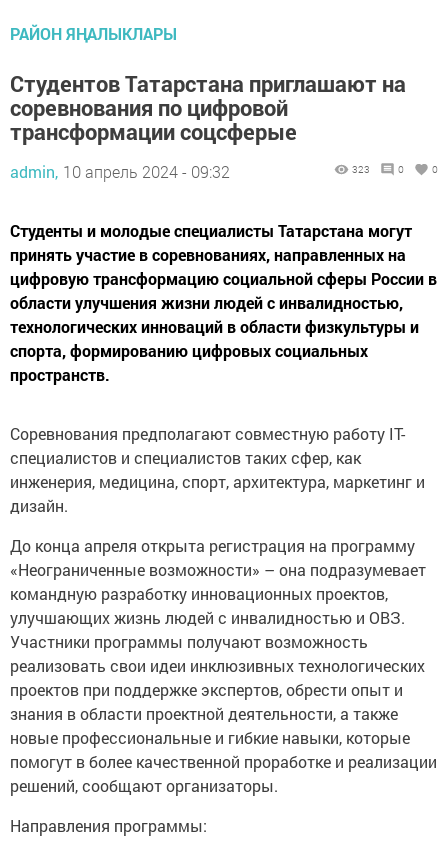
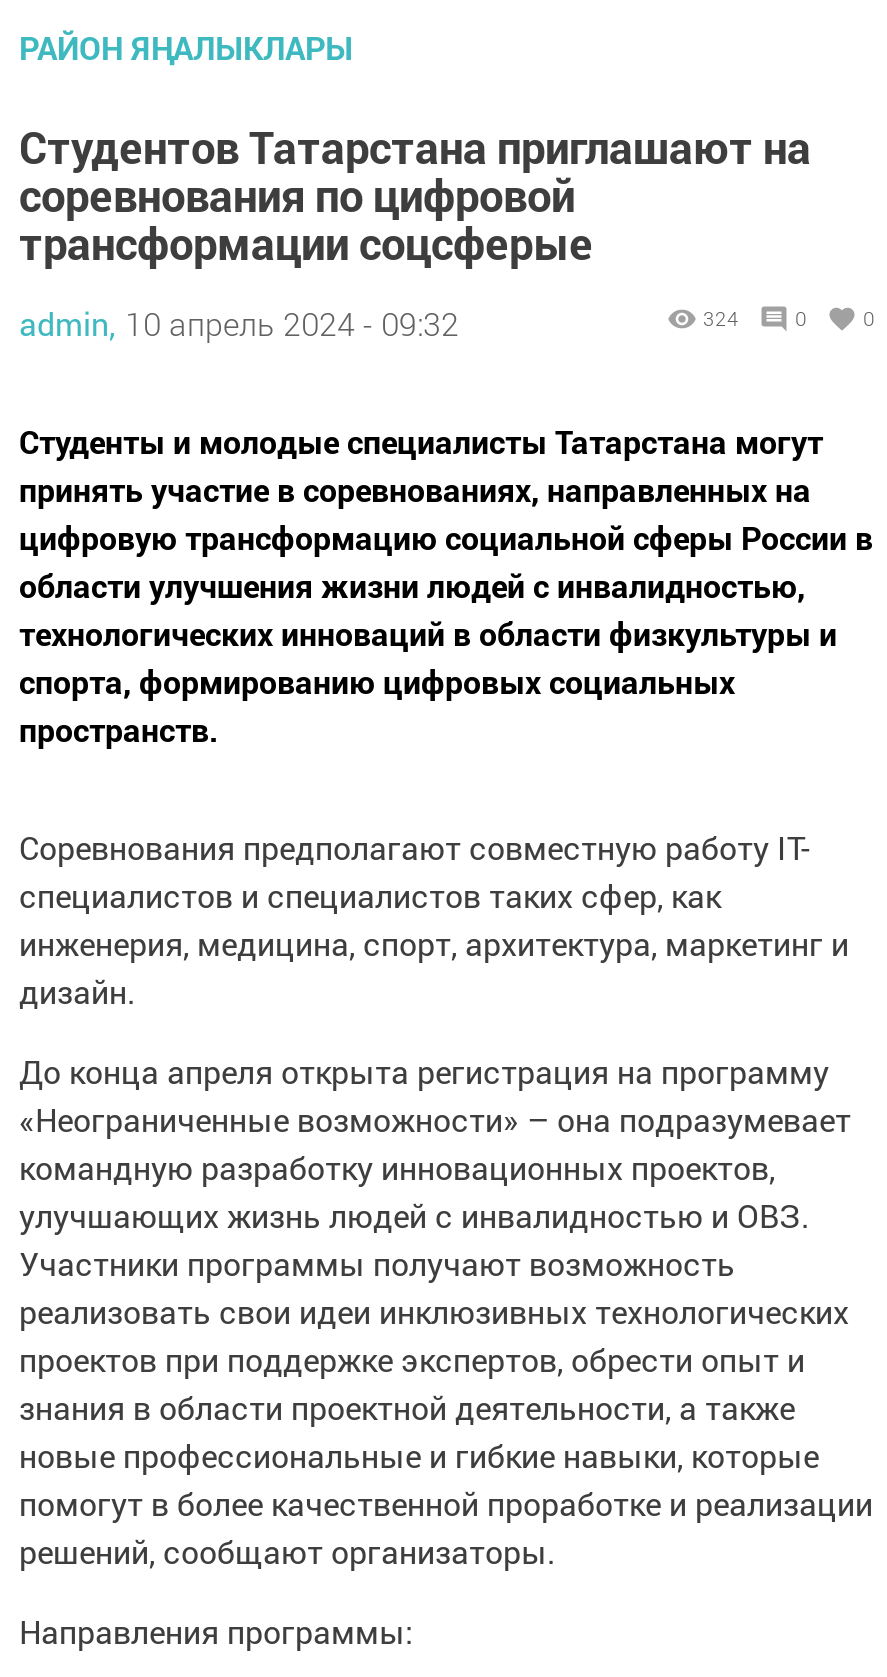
[352,163,370,176] 323 -> [703,306,739,332] 324

